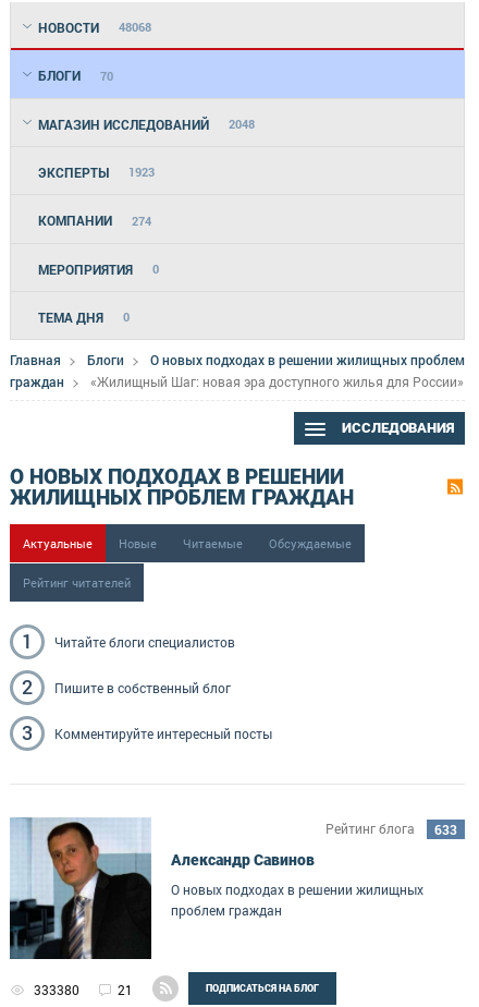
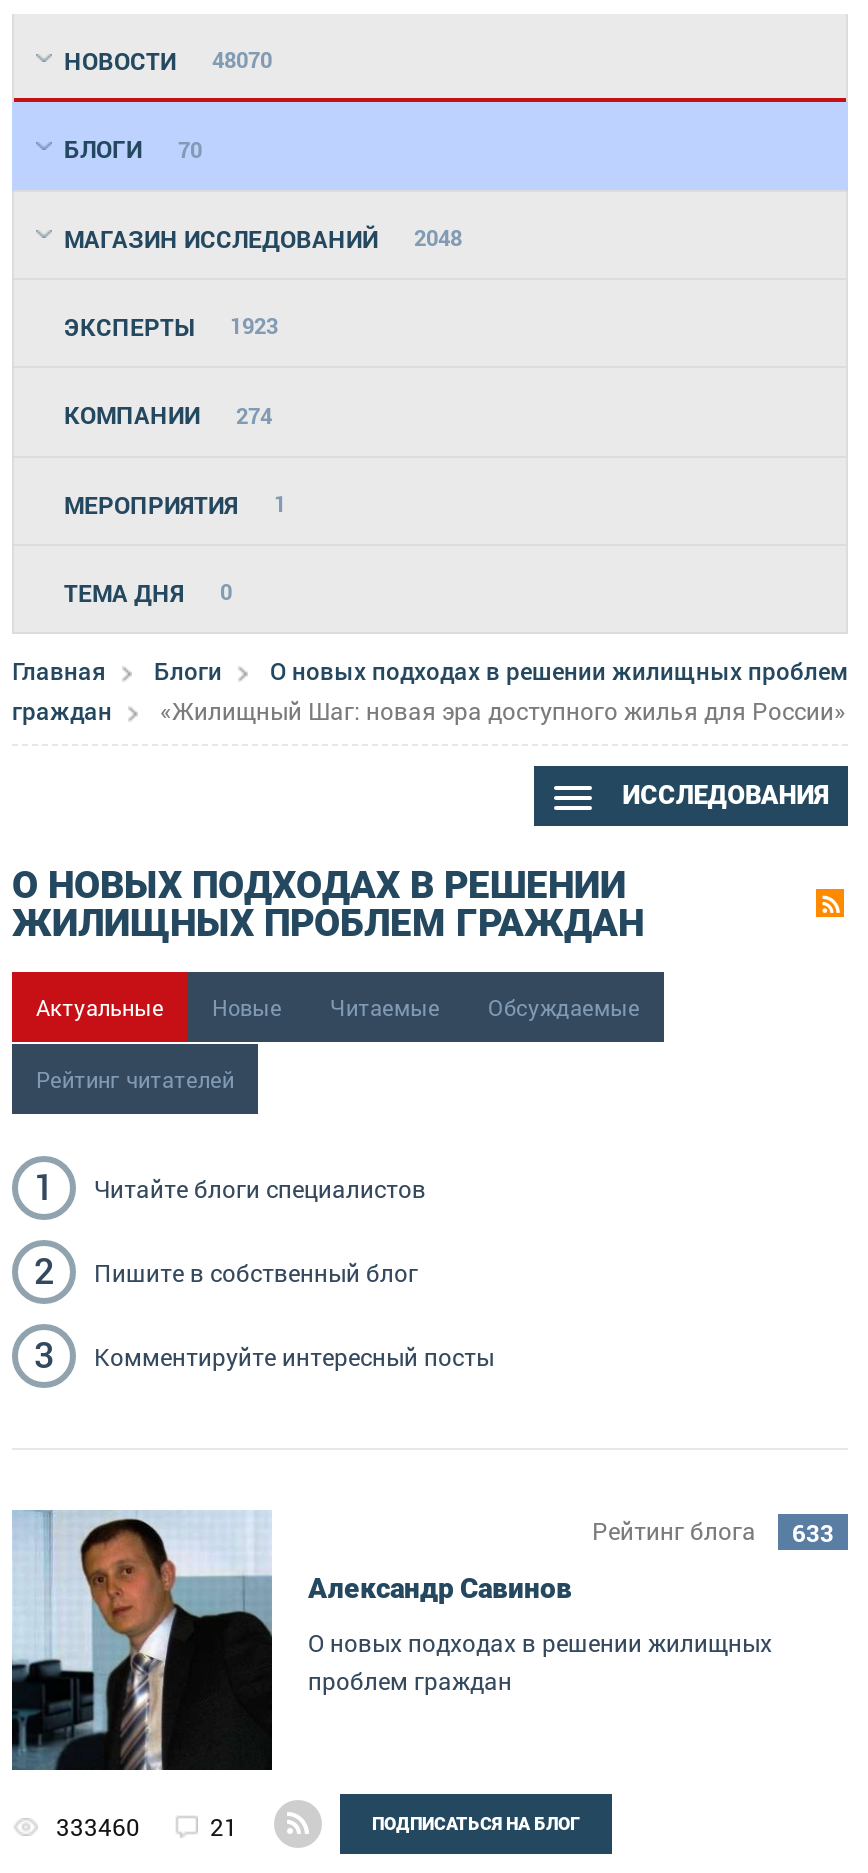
[38,19,151,36] НОВОСТИ 48068 -> [64,44,272,76] НОВОСТИ 48070
[38,260,159,277] МЕРОПРИЯТИЯ 0 -> [64,487,286,519] МЕРОПРИЯТИЯ 1
[34,980,79,998] 333380 -> [56,1809,140,1841] 333460

